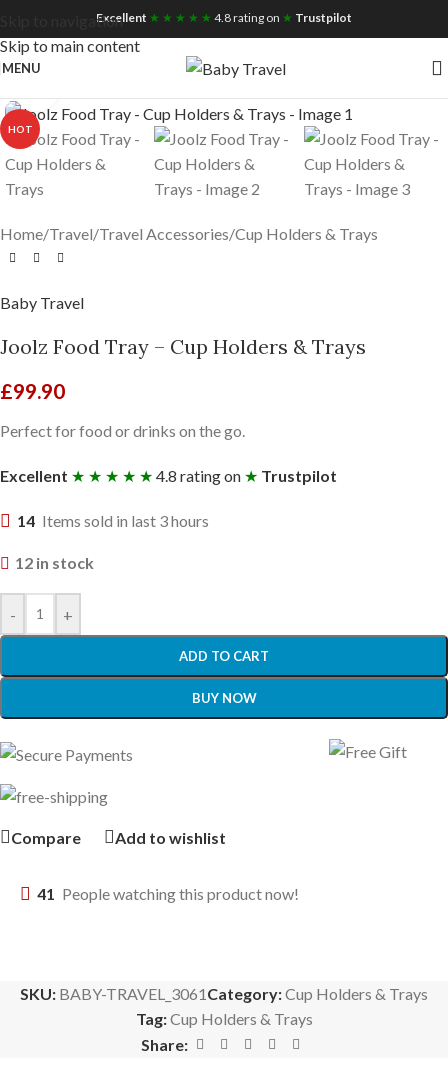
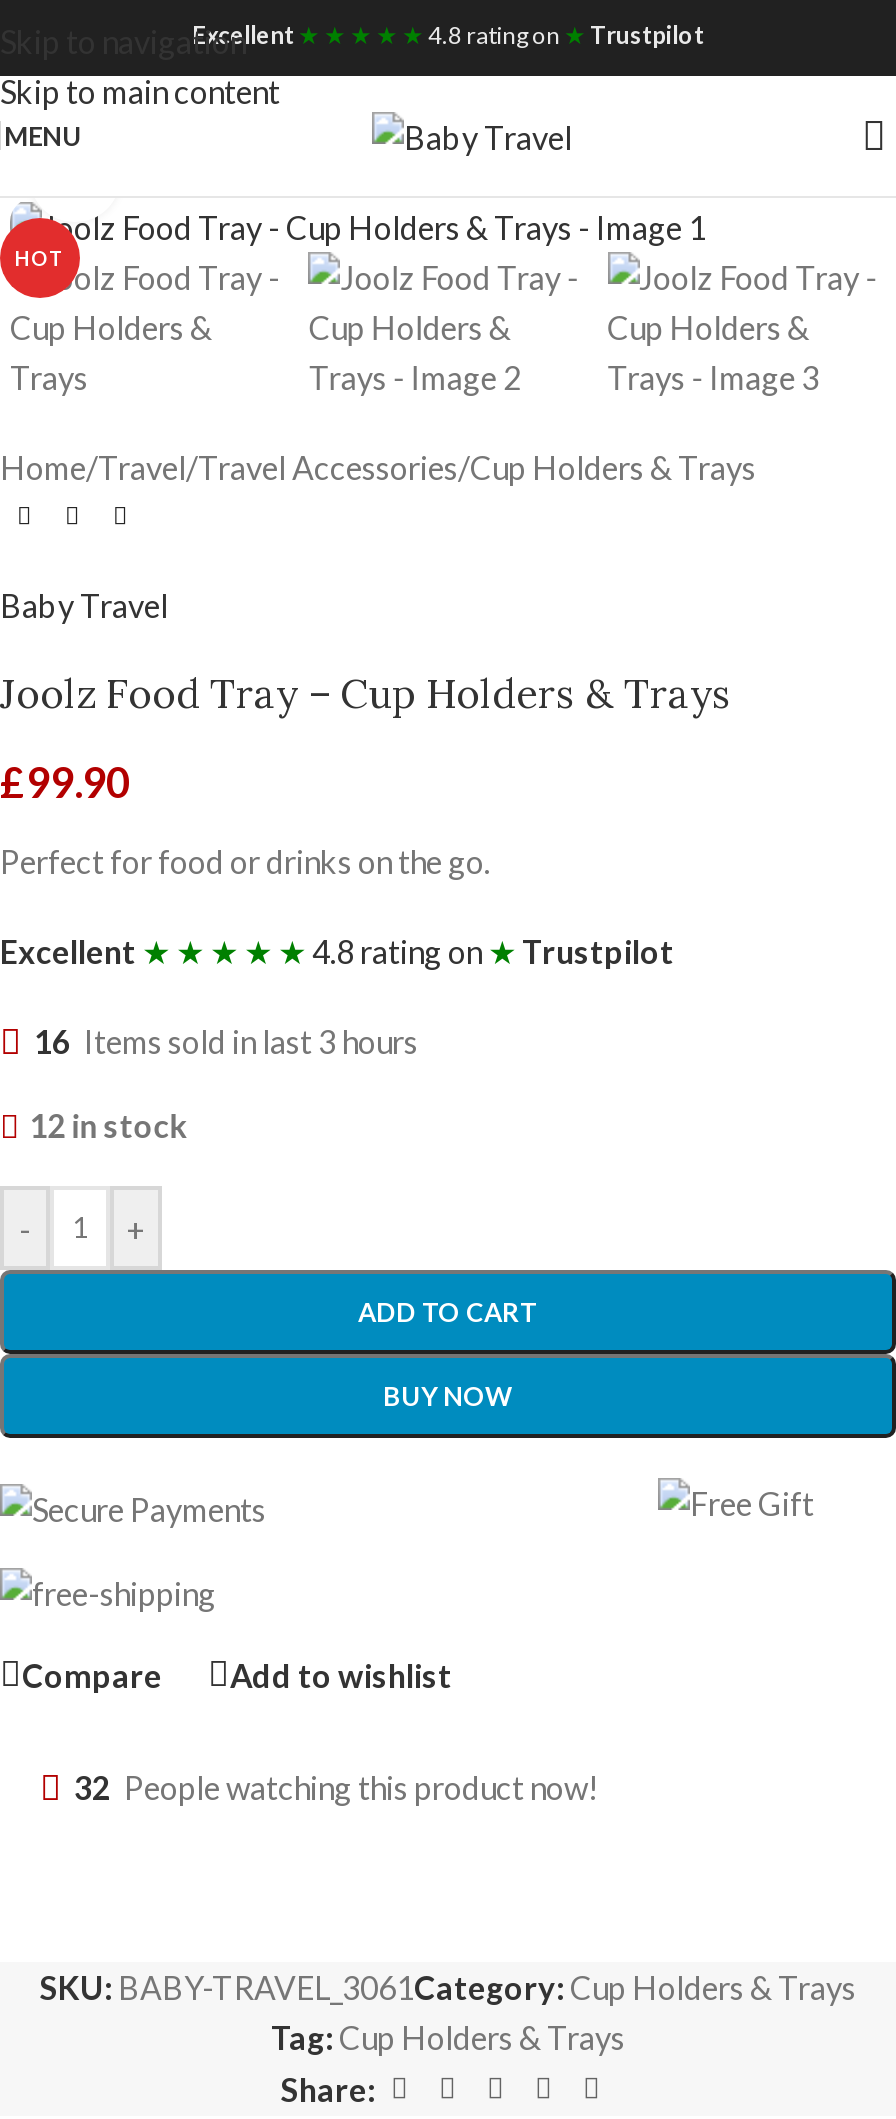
[17,511,209,530] 14 Items sold in last 3 hours -> [34,1023,418,1061] 16 Items sold in last 3 hours
[37,884,299,903] 41 People watching this product now! -> [74,1769,598,1807] 32 People watching this product now!

